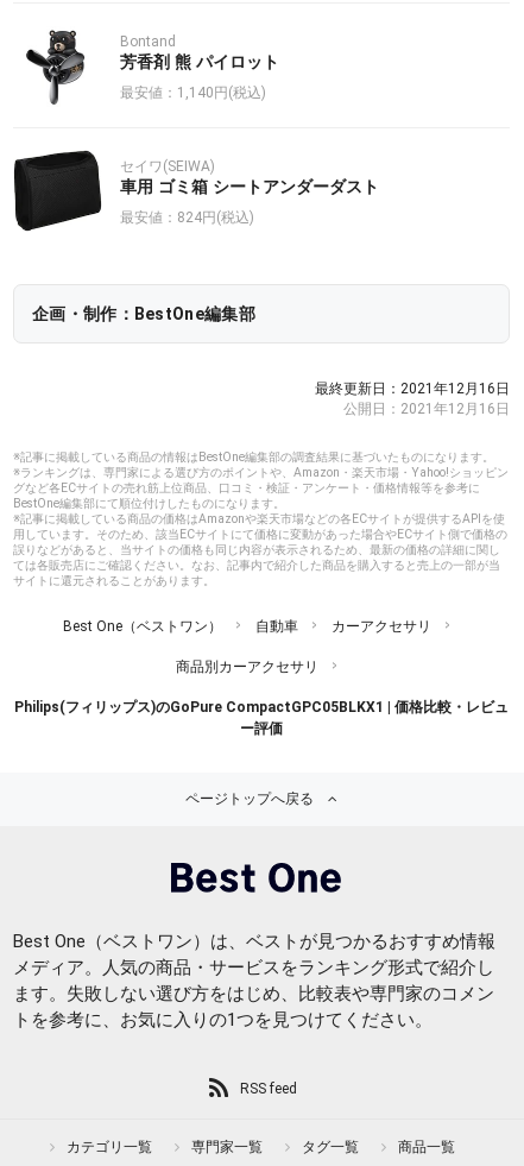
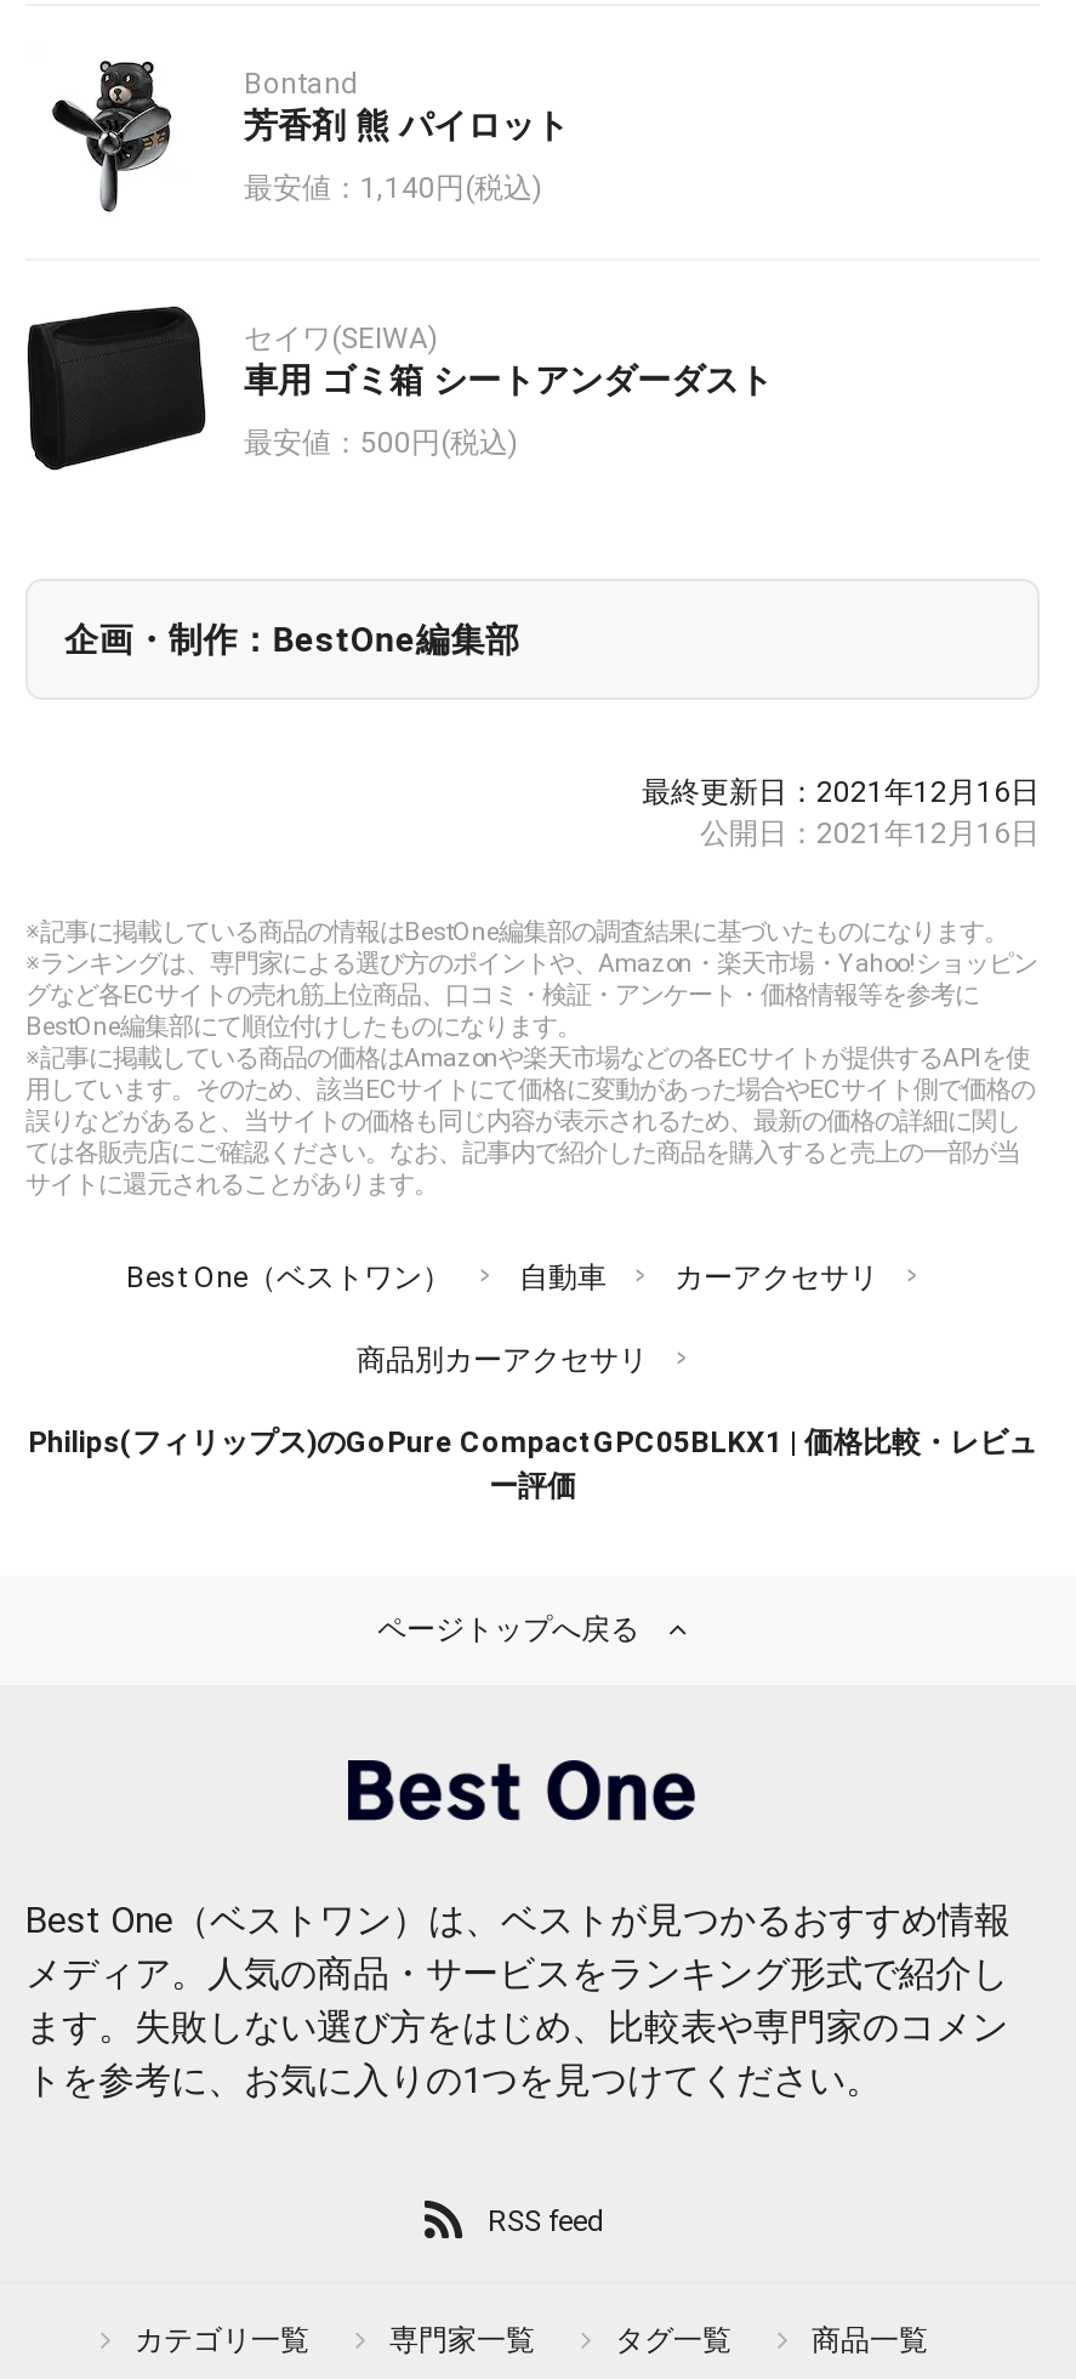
[120,209,254,226] 最安値：824円(税込) -> [244,425,518,459] 最安値：500円(税込)

